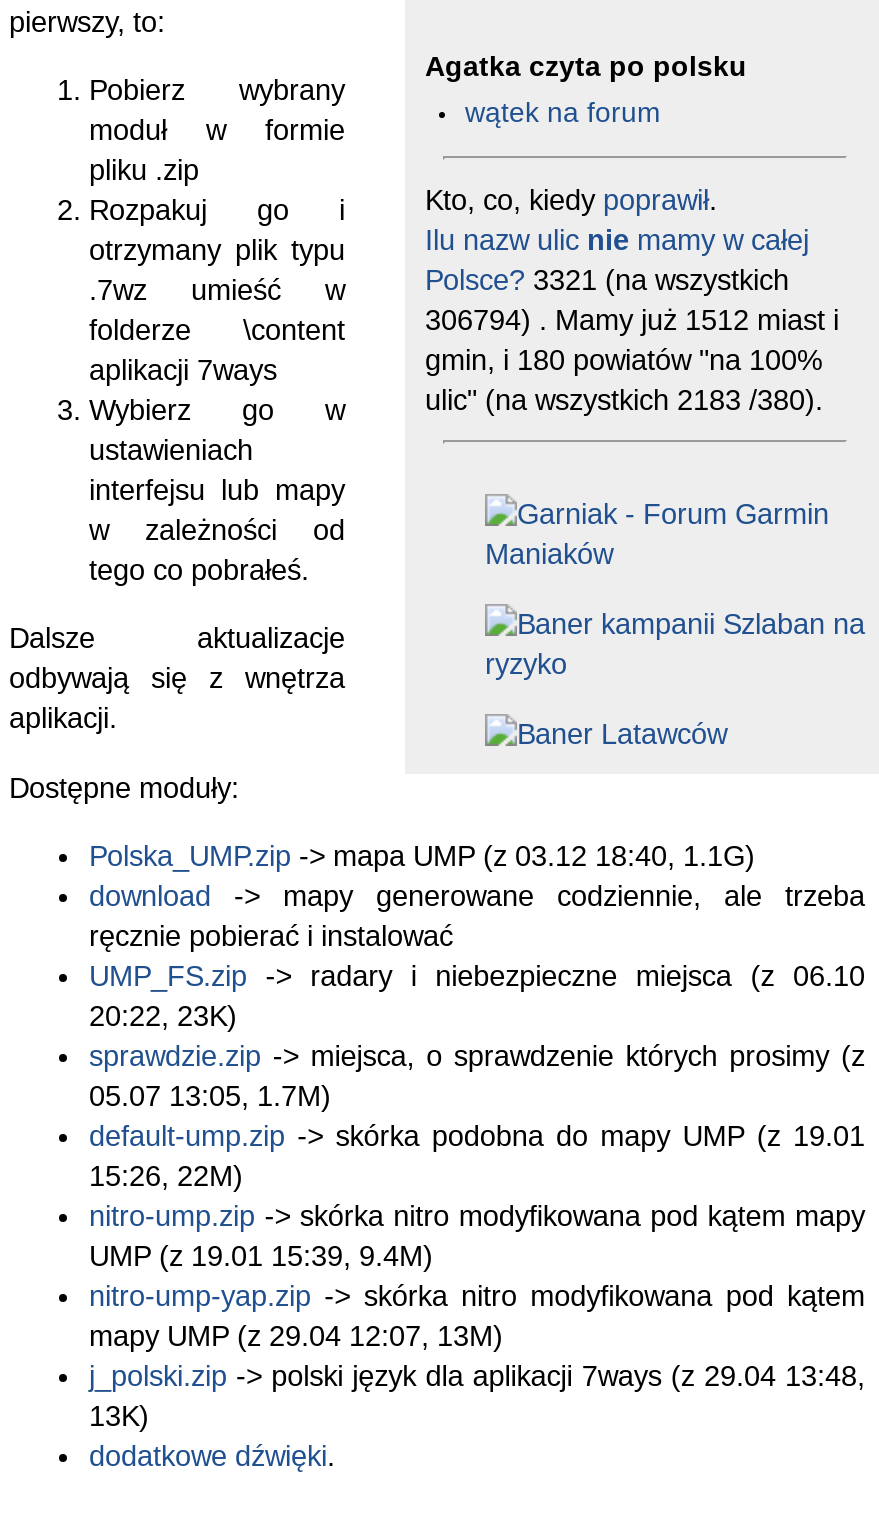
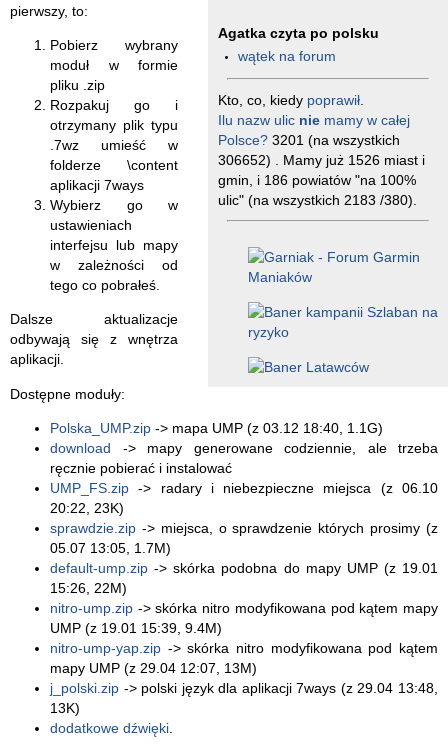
[425,263,789,295] Polsce? 3321 (na wszystkich -> [218,132,400,148] Polsce? 3201 (na wszystkich
[425,303,839,335] 306794) . Mamy już 1512 miast i -> [218,152,425,168] 306652) . Mamy już 1526 miast i
[425,343,821,375] gmin, i 180 powiatów "na 100% -> [218,172,416,188] gmin, i 186 powiatów "na 100%

